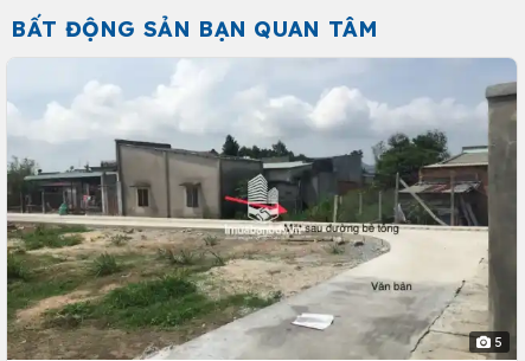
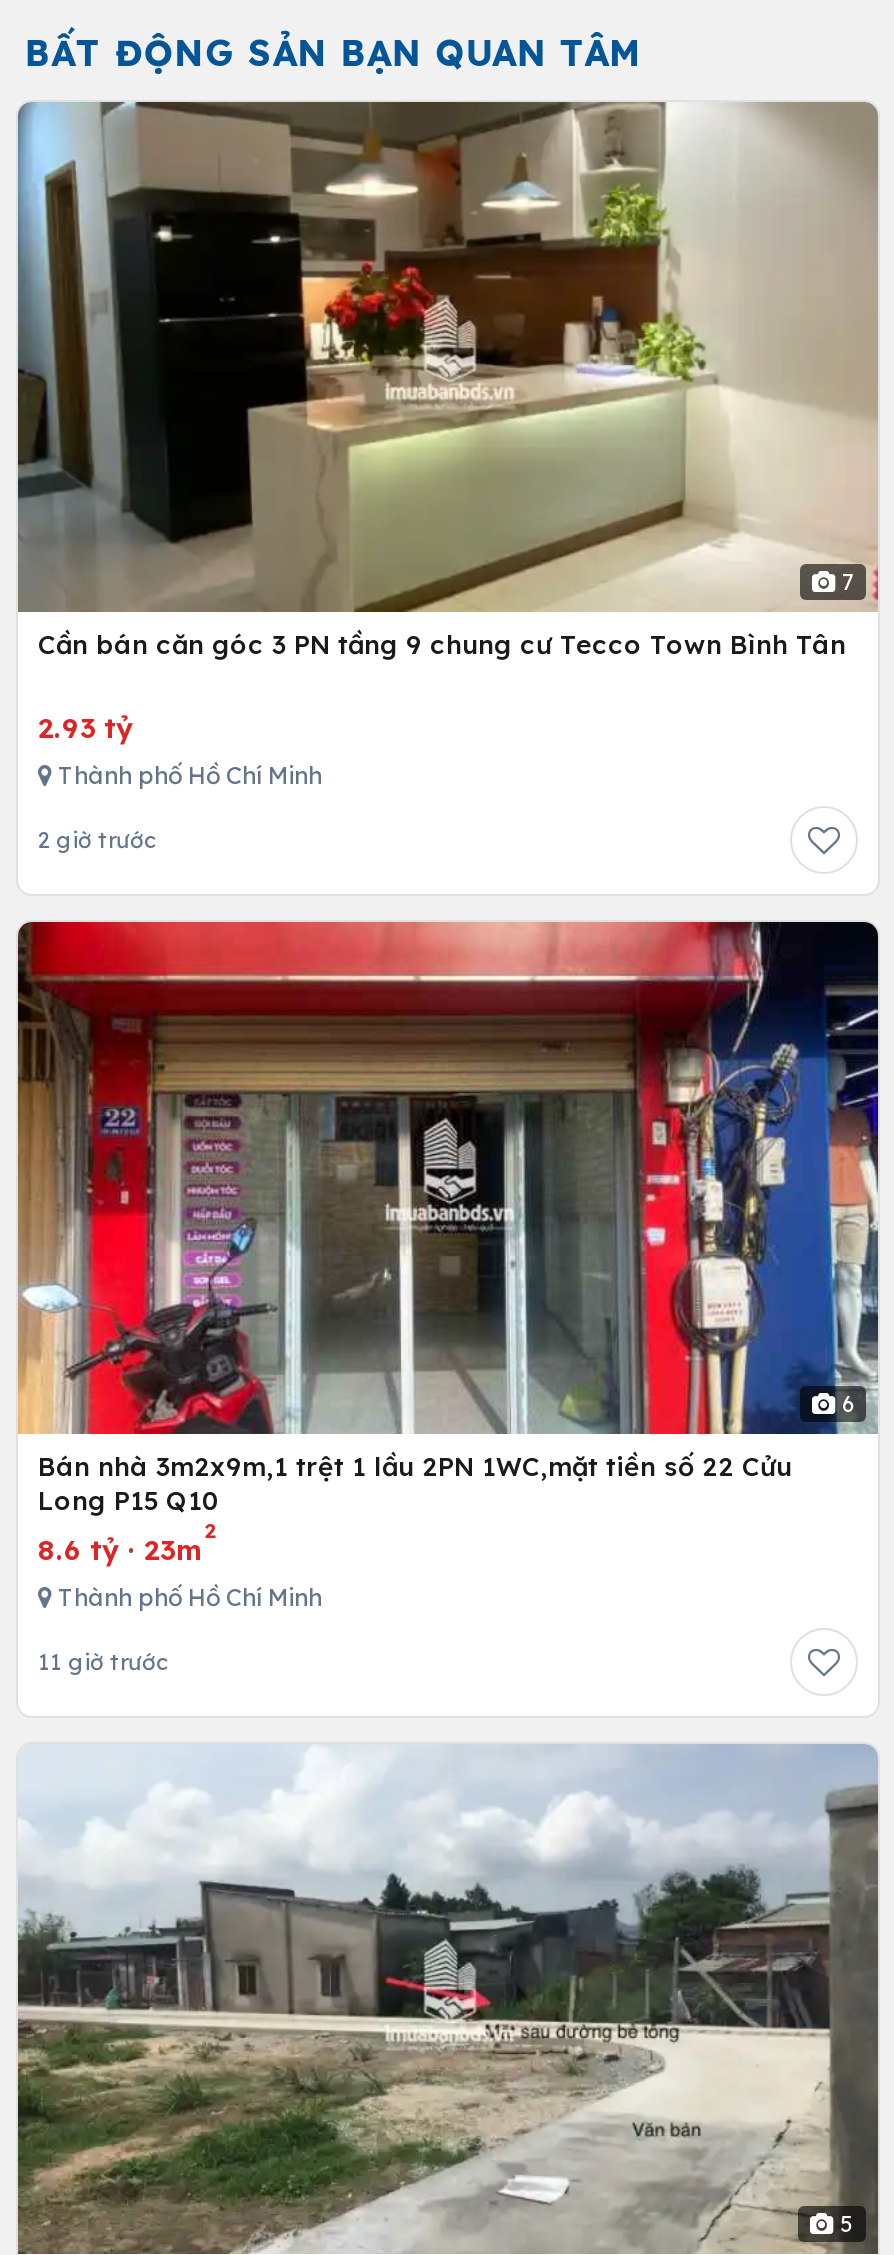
none -> [16,100,878,855] [image] | 7 | Cần bán căn góc 3 PN tầng 9 chung cư Tecco Town Bình Tân | 2.93 tỷ | Thành phố Hồ Chí Minh | 2 giờ trước
none -> [18,920,880,1567] [image] | 6 | Bán nhà 3m2x9m,1 trệt 1 lầu 2PN 1WC,mặt tiền số 22 Cửu | Long P15 Q10 | 8.6 tỷ · 23m
none -> [38,1515,322,1675] 2 | Thành phố Hồ Chí Minh | 11 giờ trước

